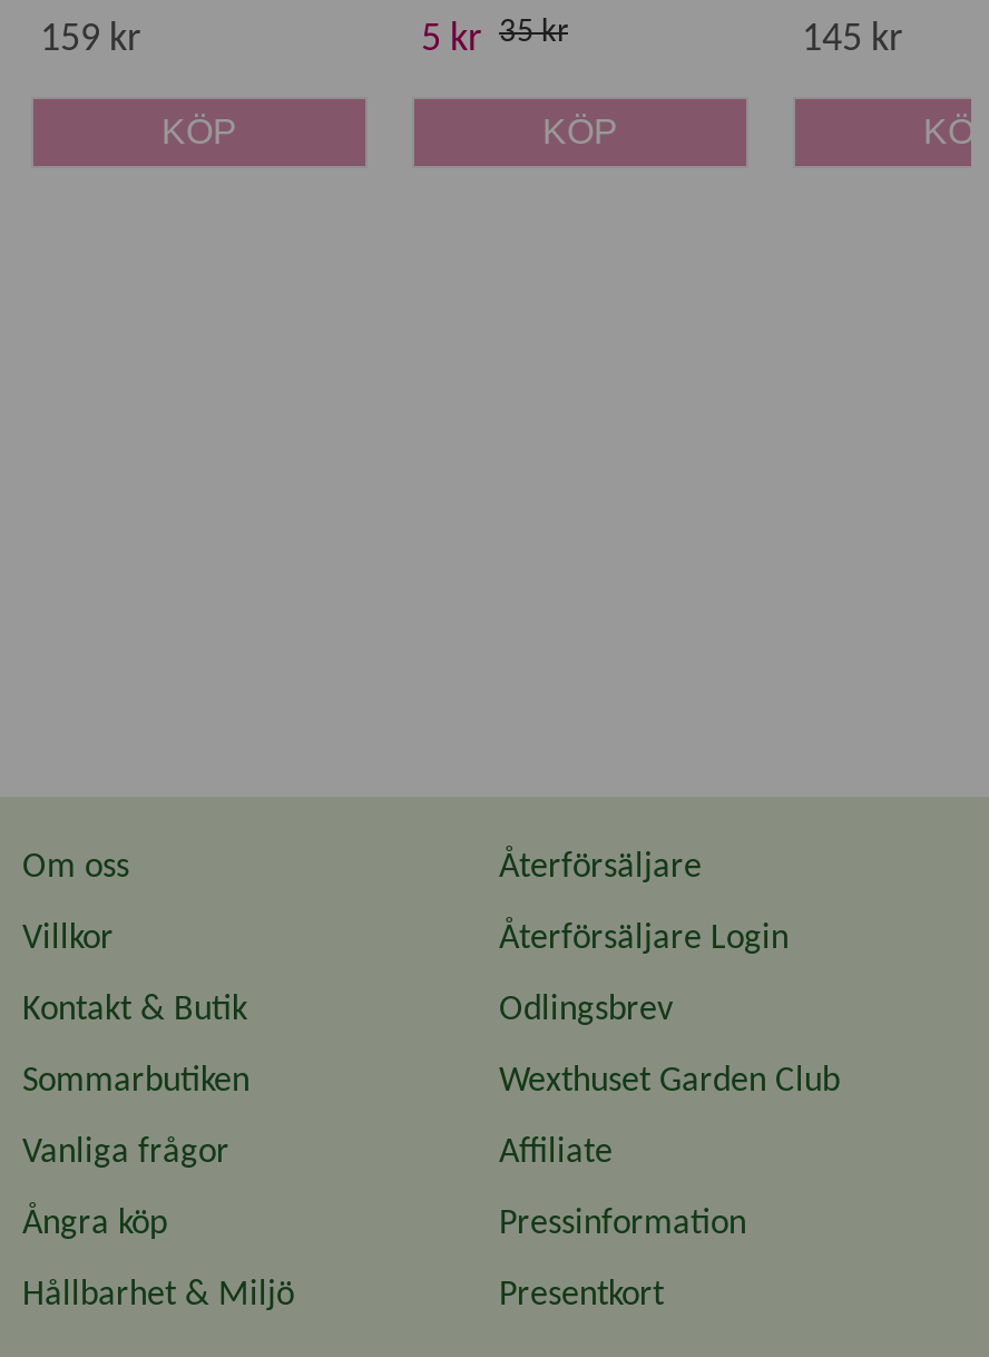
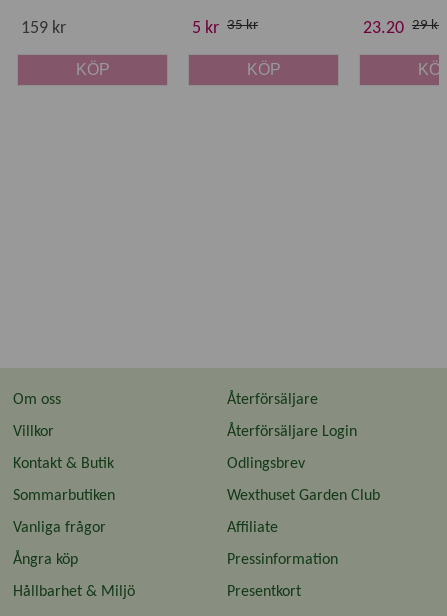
[802,19,902,61] 145 kr -> [363,18,443,38] 23.20 29 kr

